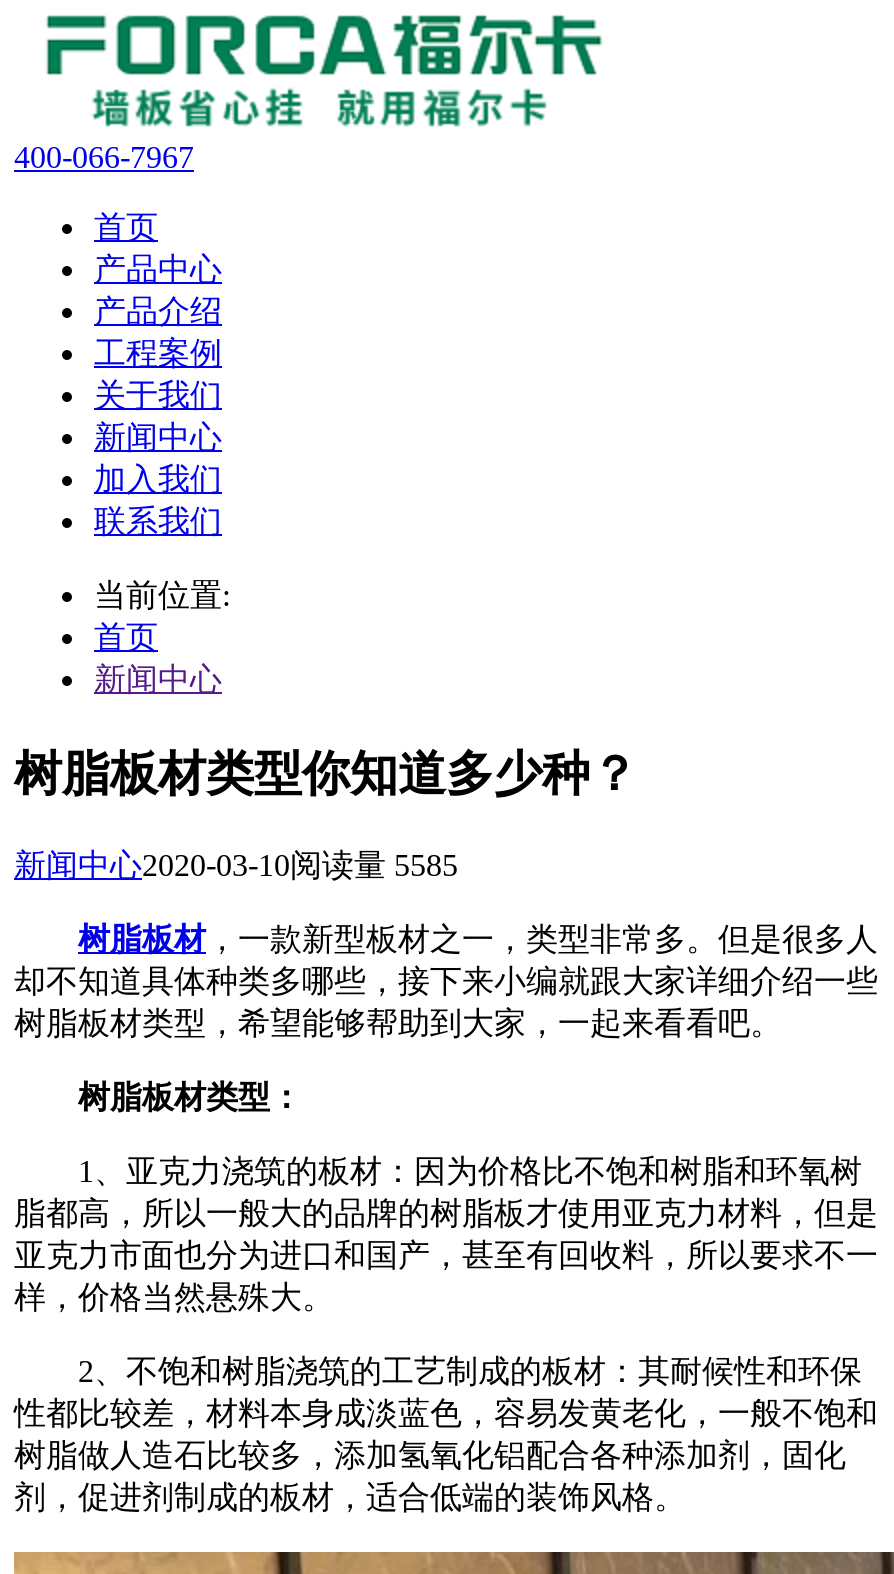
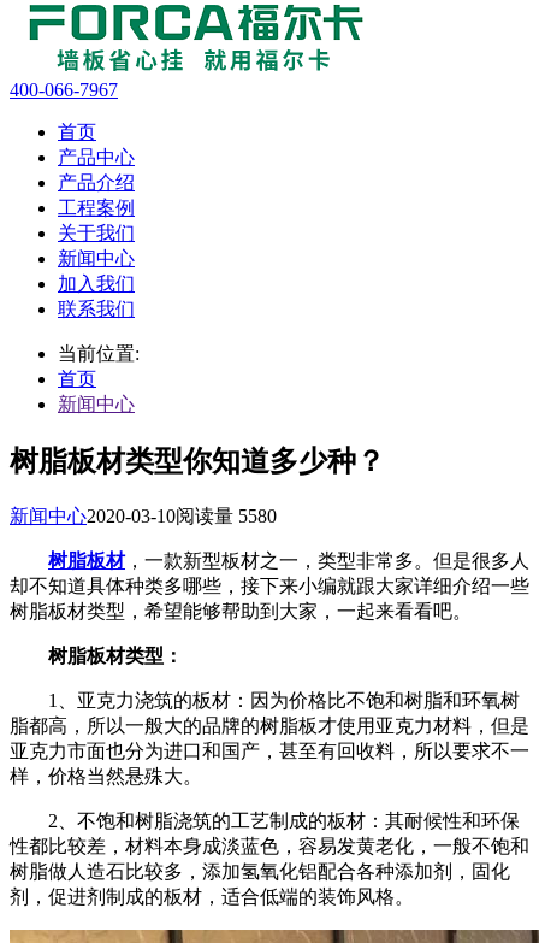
[14,848,458,882] 新闻中心2020-03-10阅读量 5585 -> [10,506,277,526] 新闻中心2020-03-10阅读量 5580

